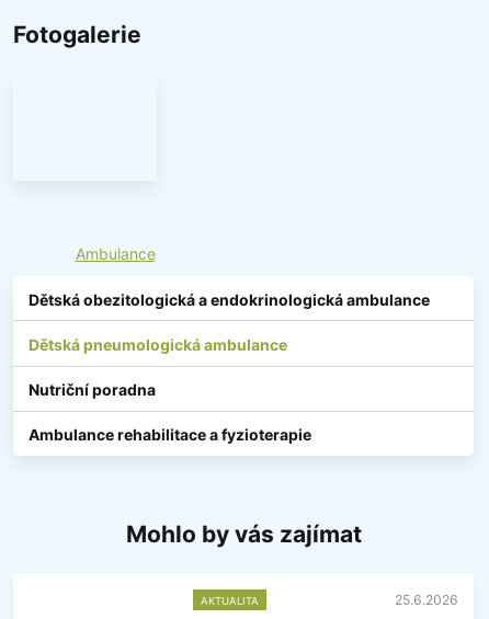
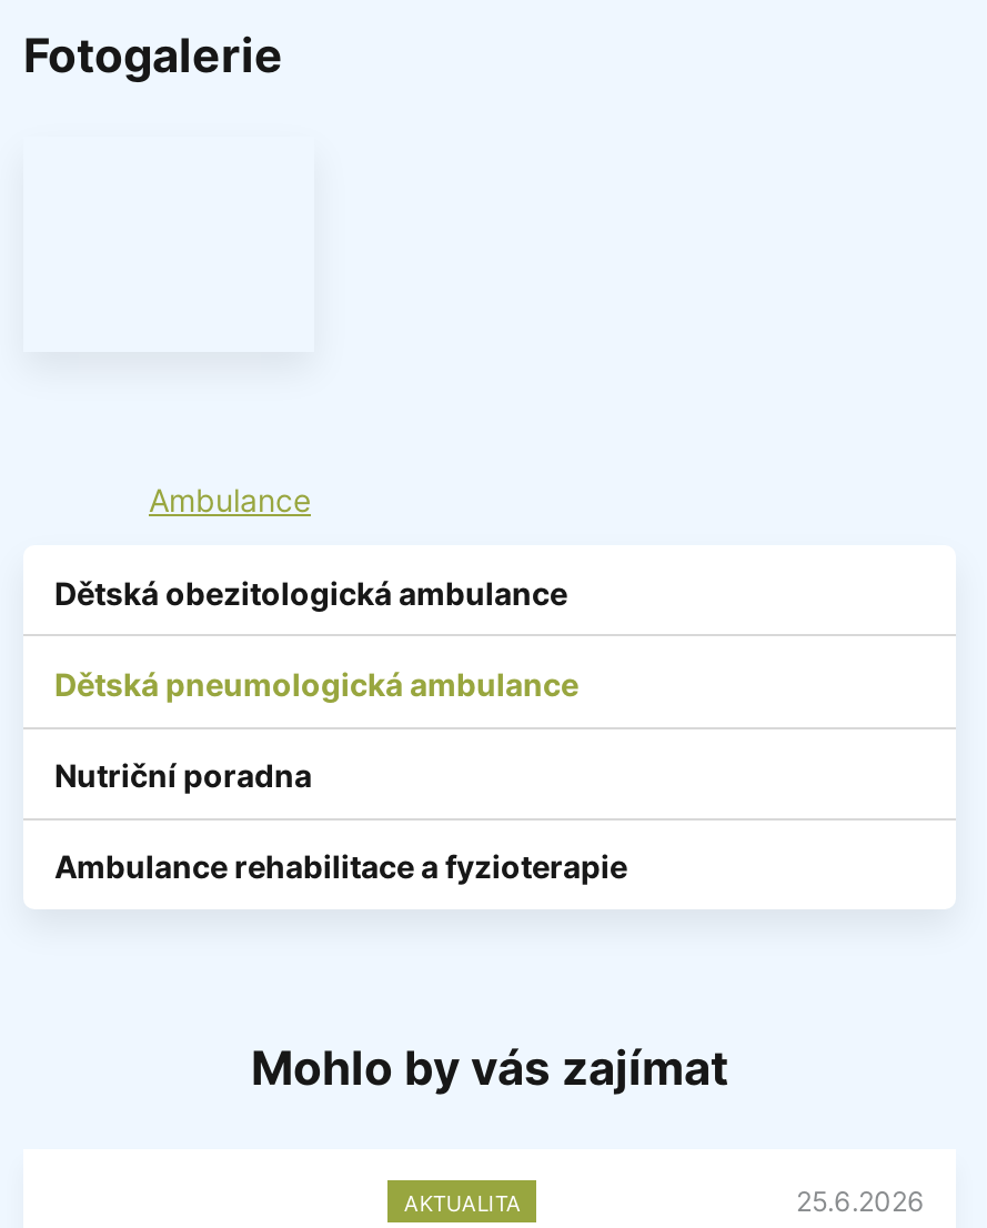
[29,290,430,309] Dětská obezitologická a endokrinologická ambulance -> [54,573,567,611] Dětská obezitologická ambulance

